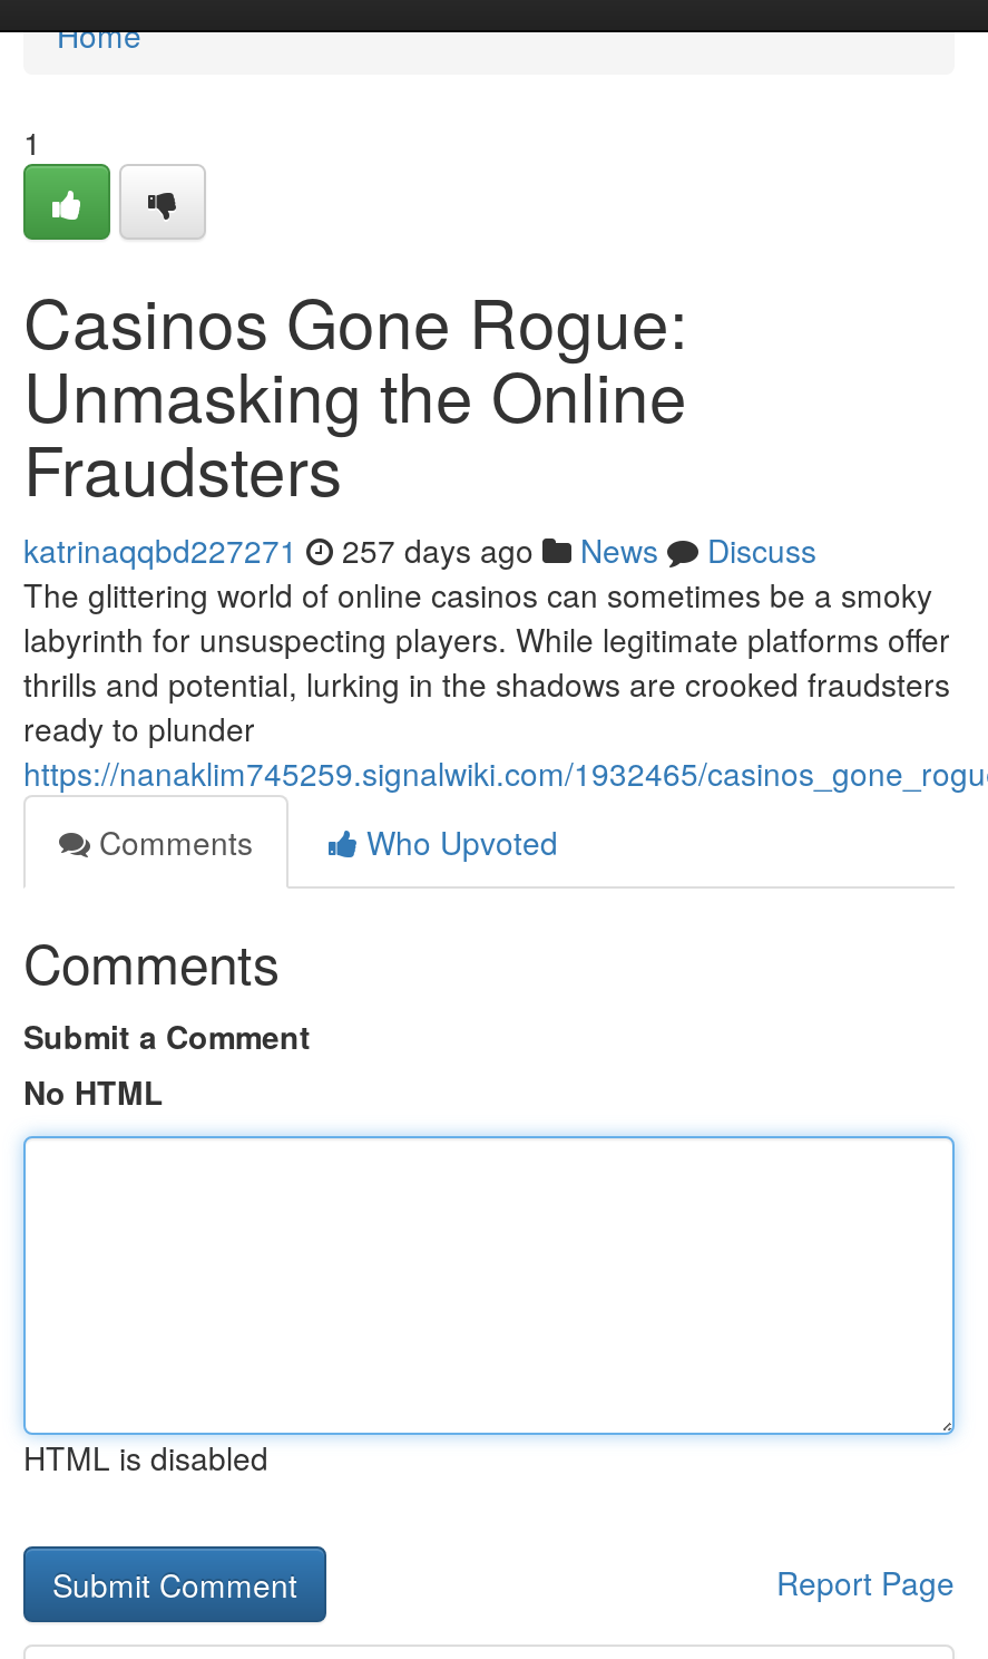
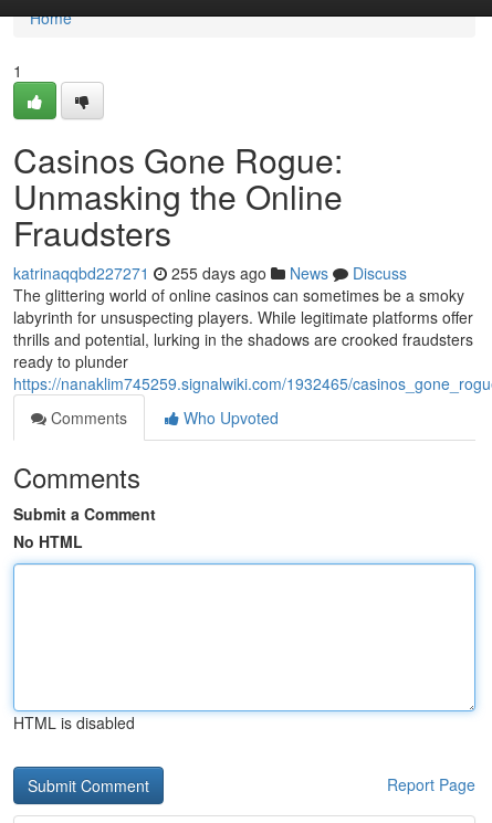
[23,527,816,572] katrinaqqbd227271 257 days ago News Discuss -> [13,262,407,284] katrinaqqbd227271 255 days ago News Discuss

